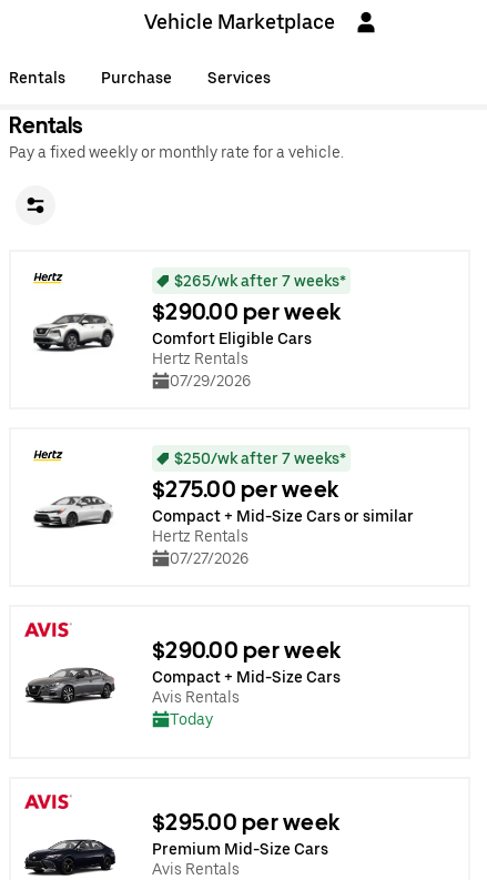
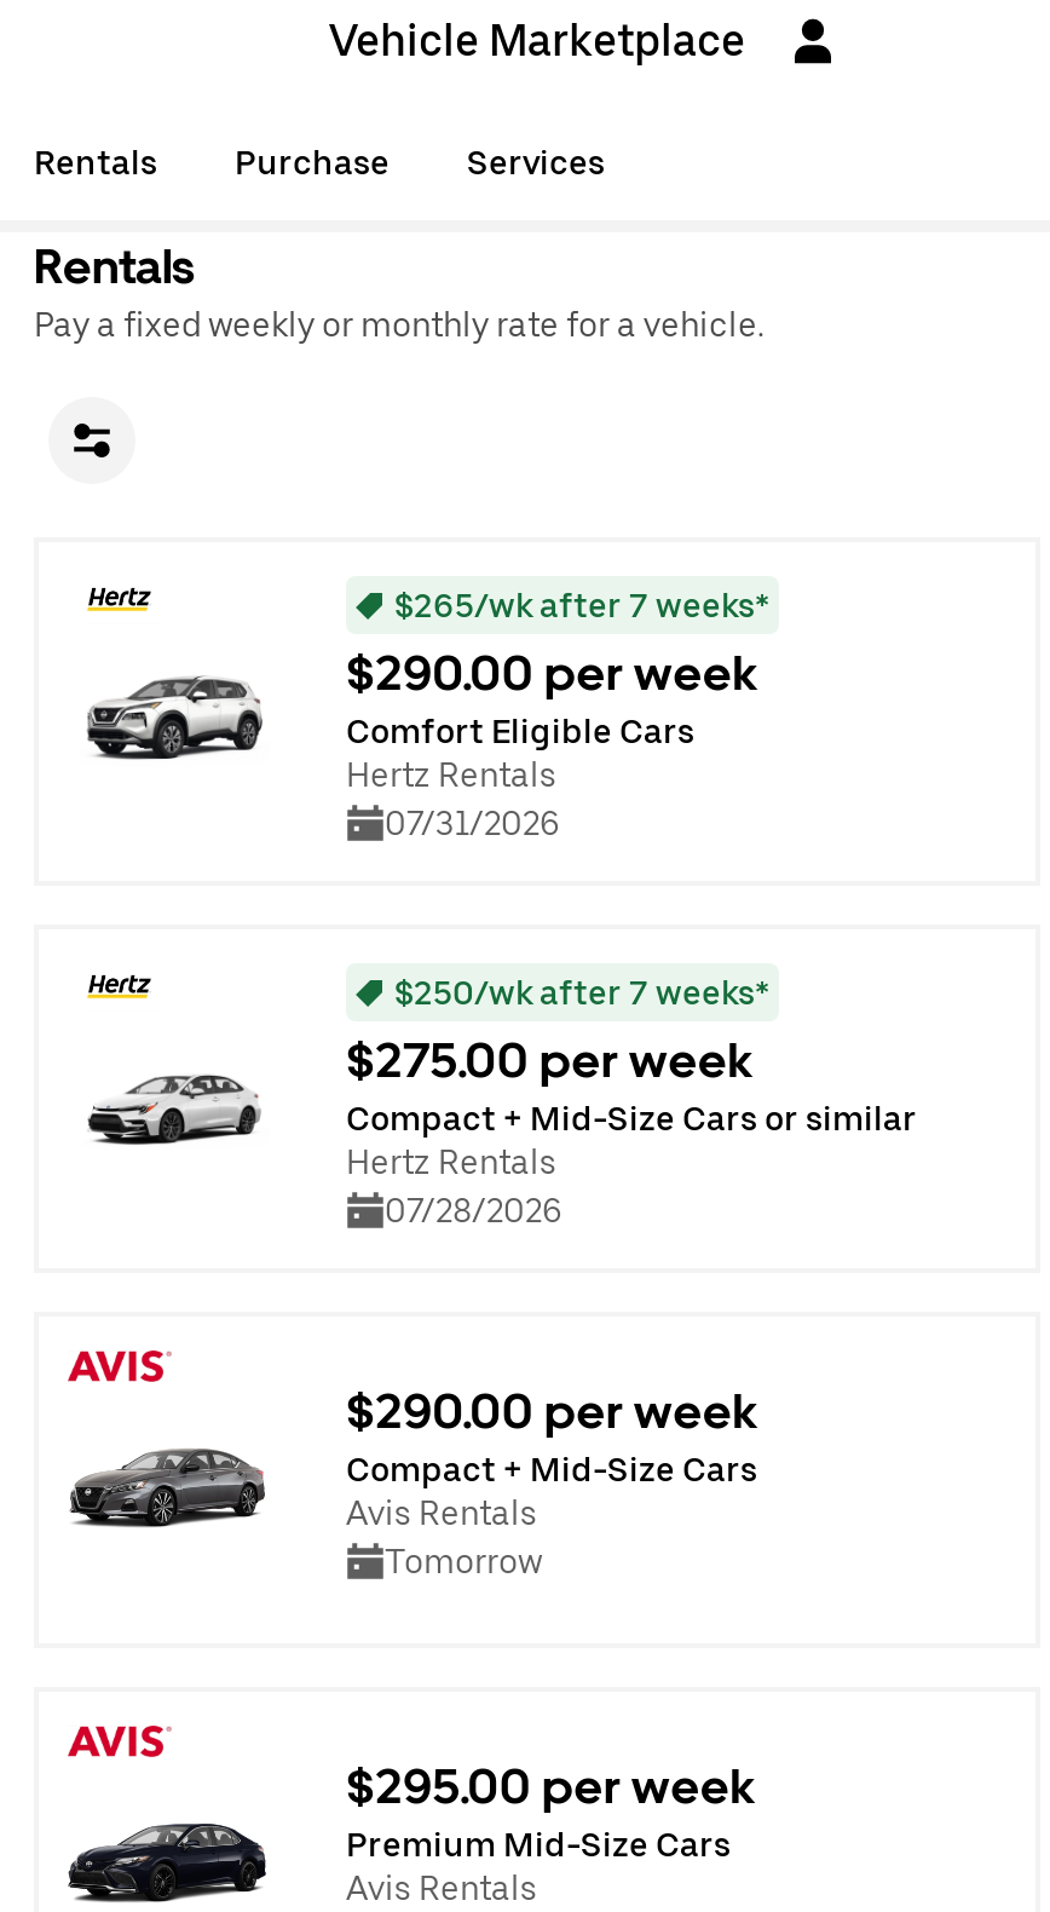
[170,372,251,390] 07/29/2026 -> [385,804,559,842] 07/31/2026
[170,549,248,567] 07/27/2026 -> [385,1191,561,1229] 07/28/2026
[170,710,213,727] Today -> [385,1540,542,1579] Tomorrow

